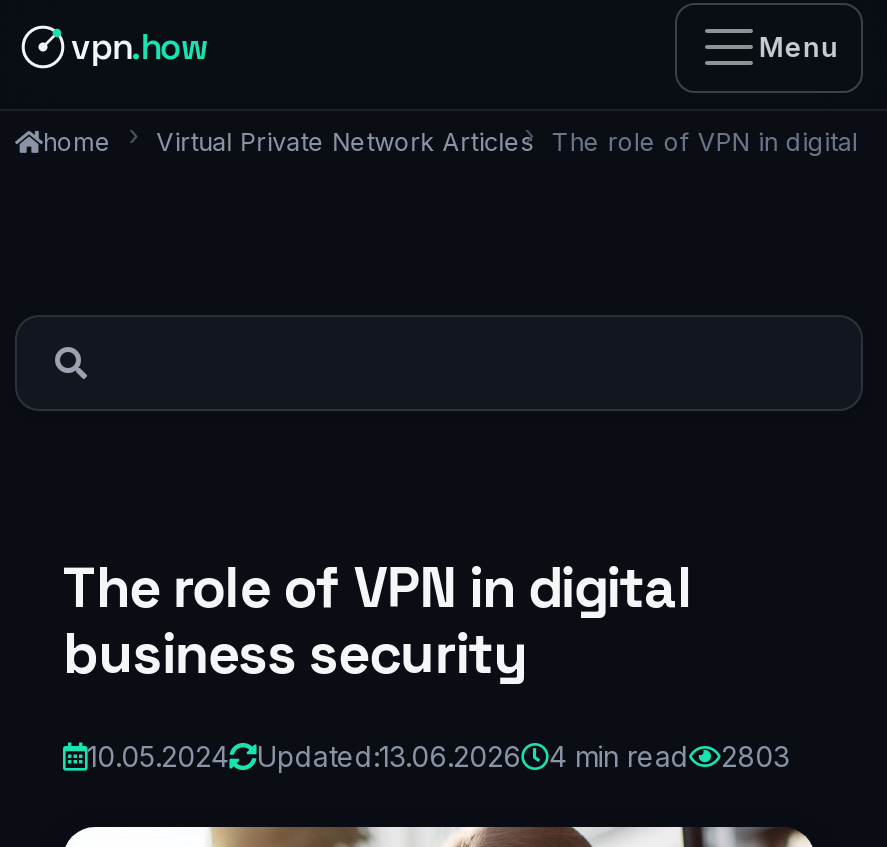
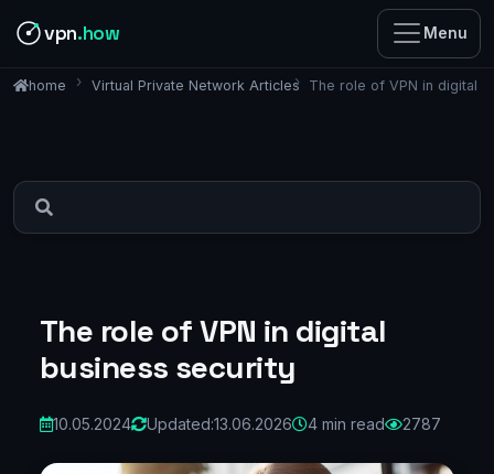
[87,739,789,773] 10.05.2024 Updated:13.06.2026 4 min read 2803 -> [53,414,441,433] 10.05.2024 Updated:13.06.2026 4 min read 2787

